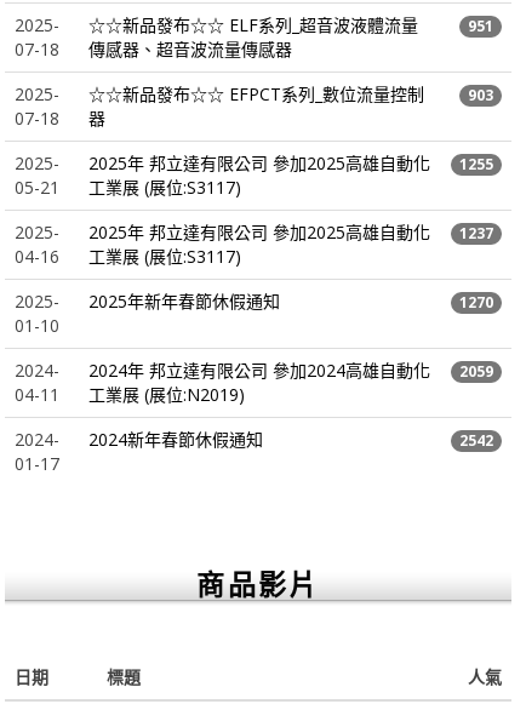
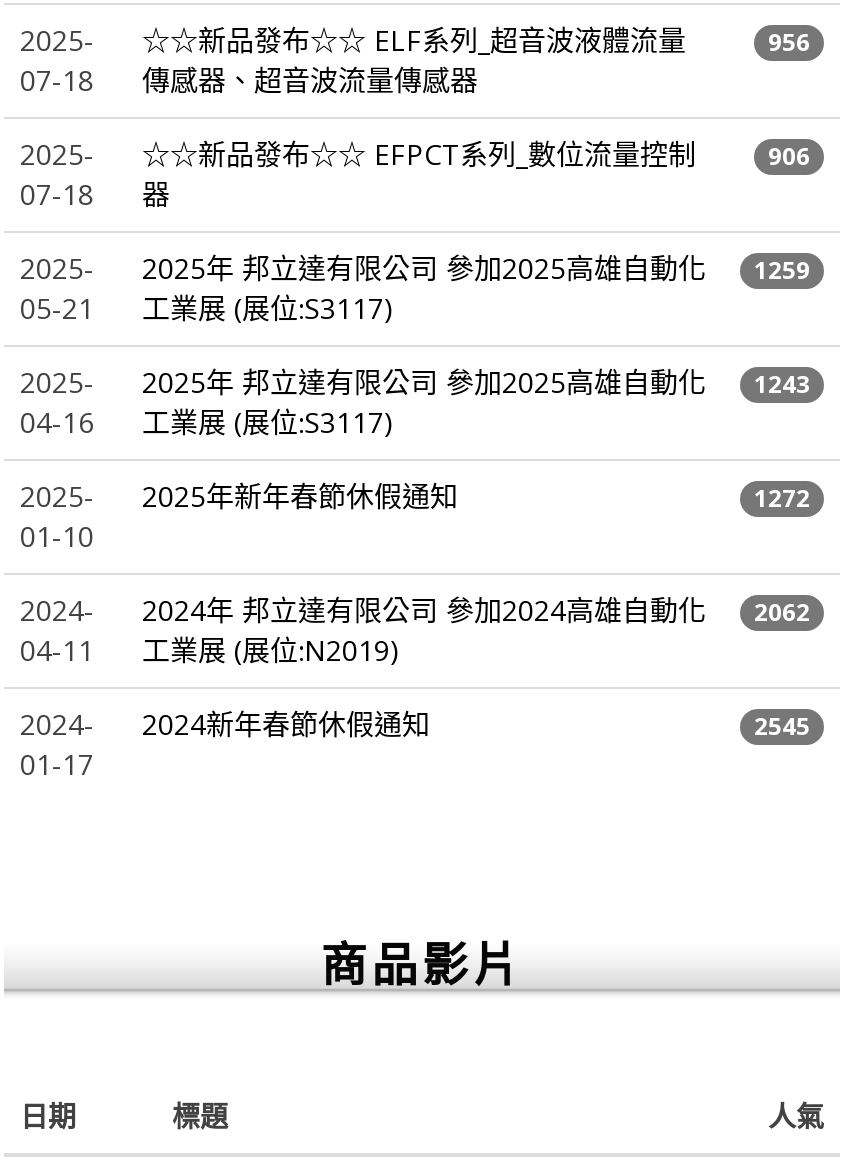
[468,16,493,36] 951 -> [768,25,810,59] 956
[468,85,493,105] 903 -> [768,139,810,173] 906
[15,151,493,174] 2025- 2025年 邦立達有限公司 參加2025高雄自動化 1255 -> [20,249,810,287] 2025- 2025年 邦立達有限公司 參加2025高雄自動化 1259
[15,221,493,244] 2025- 2025年 邦立達有限公司 參加2025高雄自動化 1237 -> [20,363,810,401] 2025- 2025年 邦立達有限公司 參加2025高雄自動化 1243
[459,292,493,313] 1270 -> [754,481,810,515] 1272
[15,359,493,382] 2024- 2024年 邦立達有限公司 參加2024高雄自動化 2059 -> [20,591,810,629] 2024- 2024年 邦立達有限公司 參加2024高雄自動化 2062
[459,430,493,451] 2542 -> [754,709,810,743] 2545

